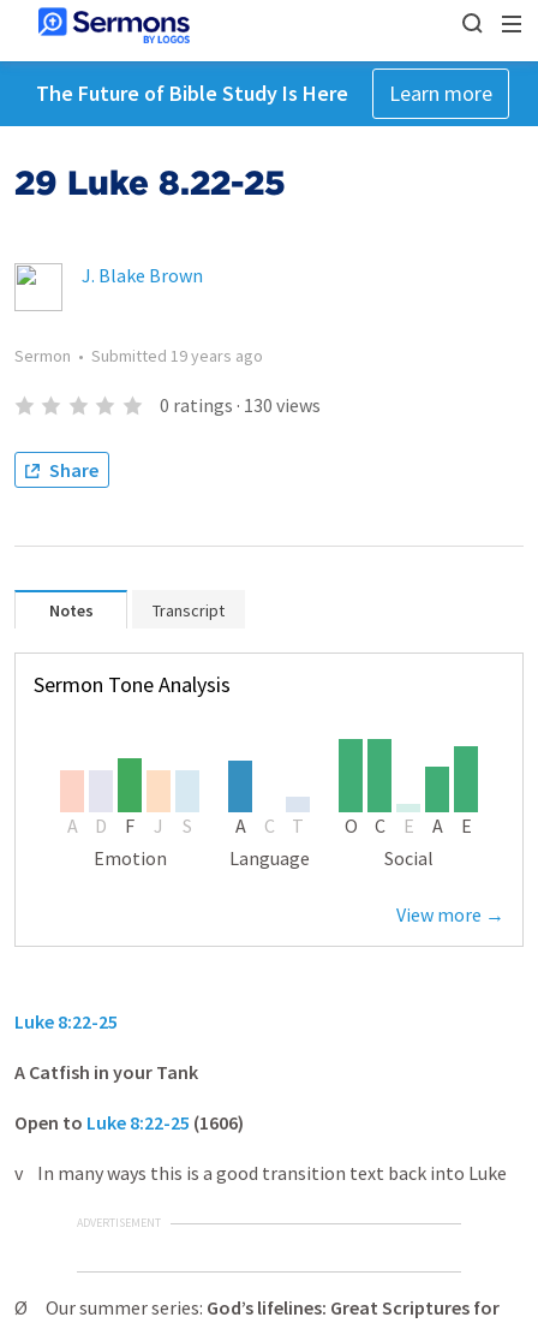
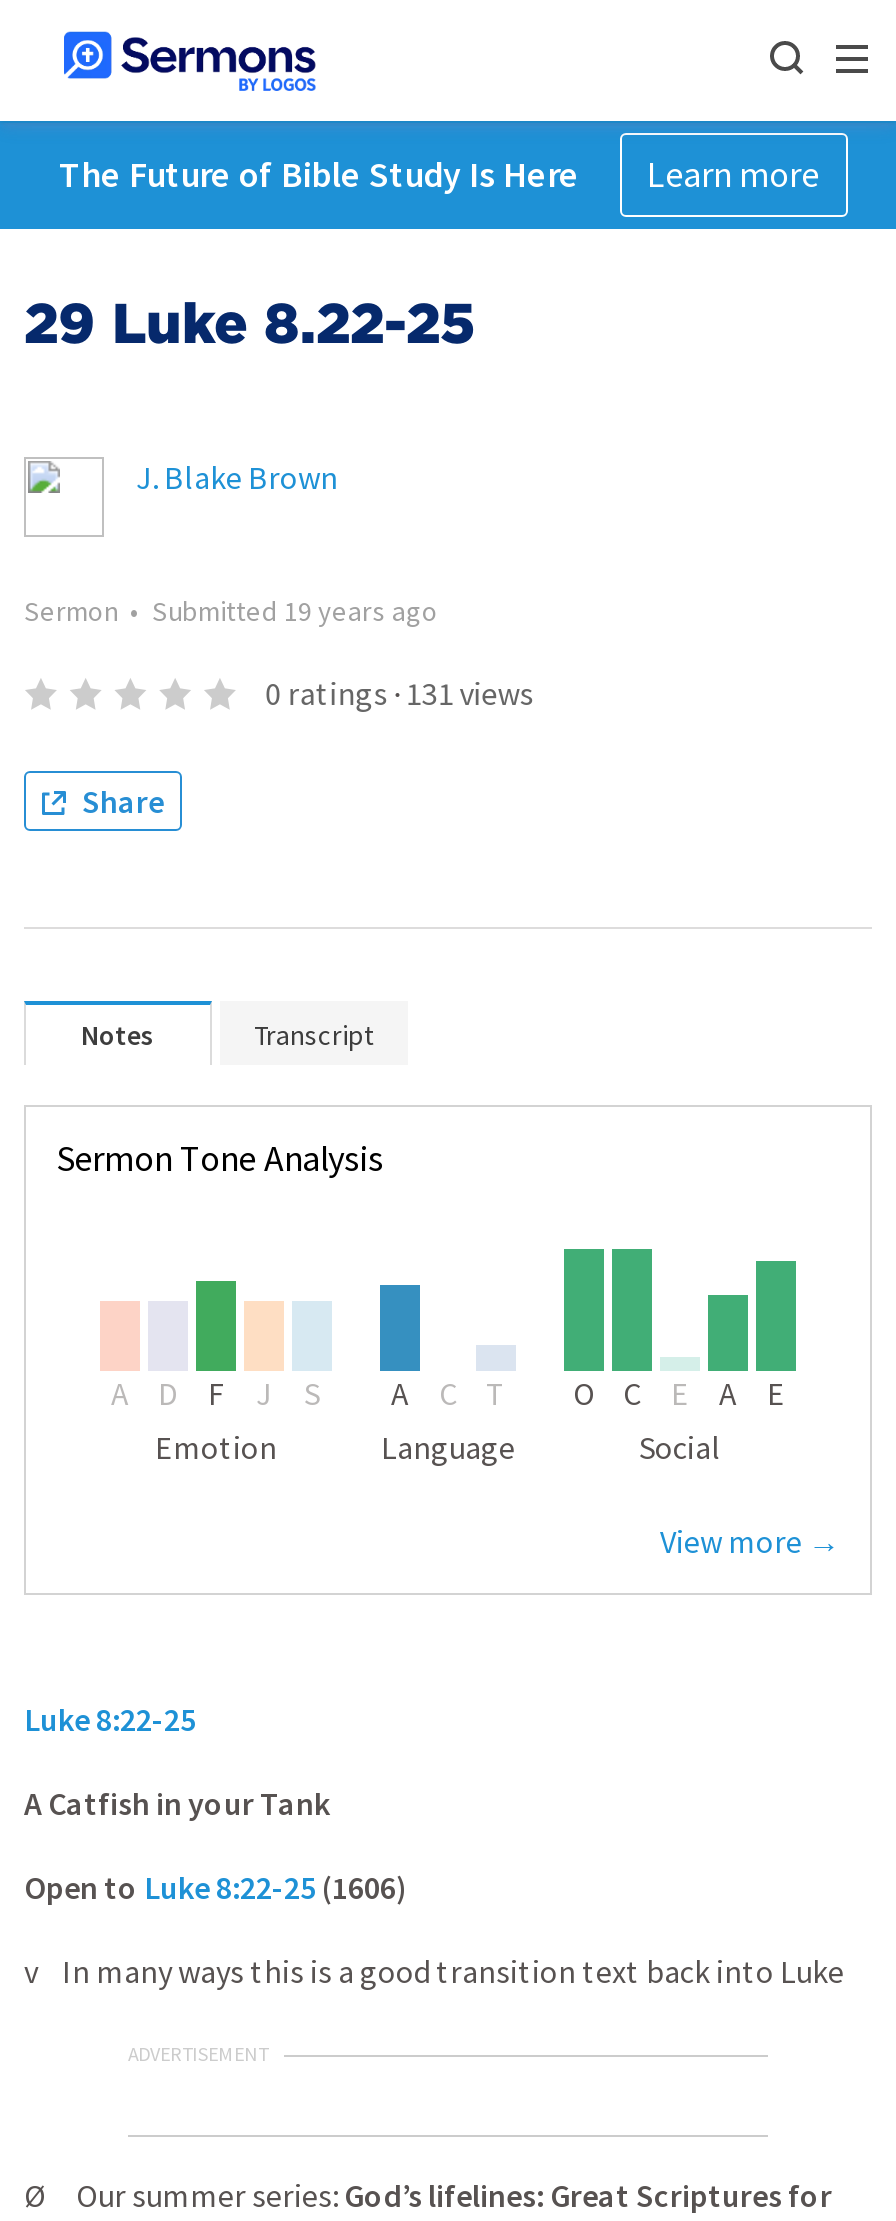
[159,393,320,417] 0 ratings · 130 views -> [265,673,533,713] 0 ratings · 131 views

